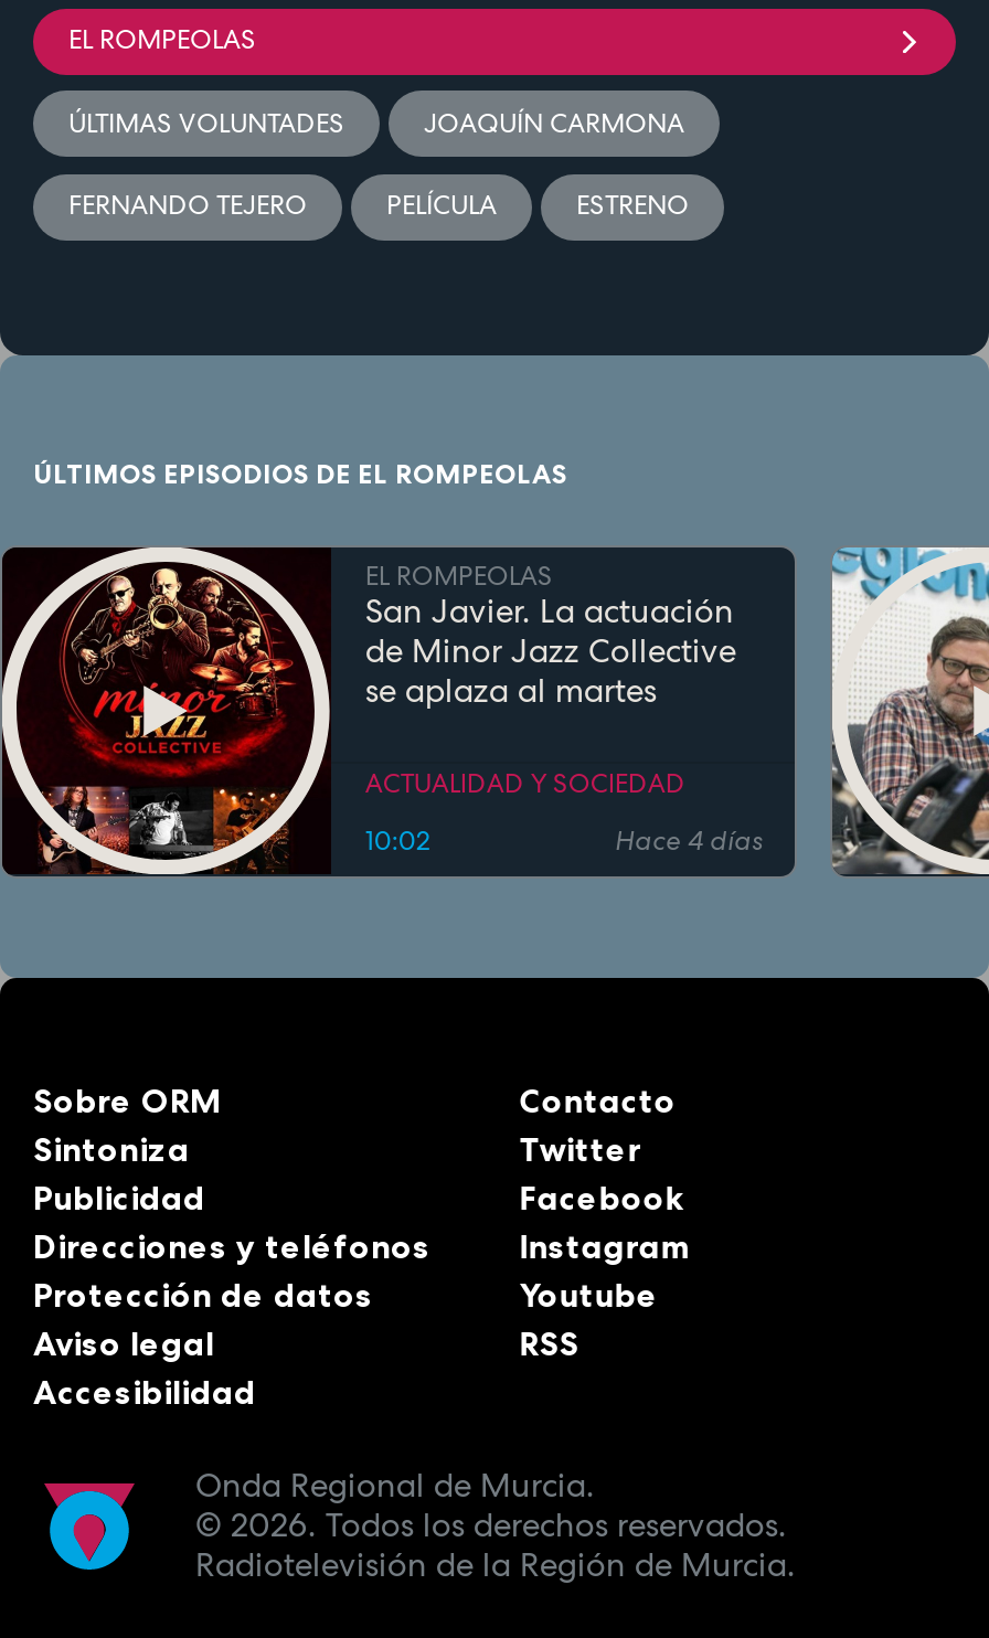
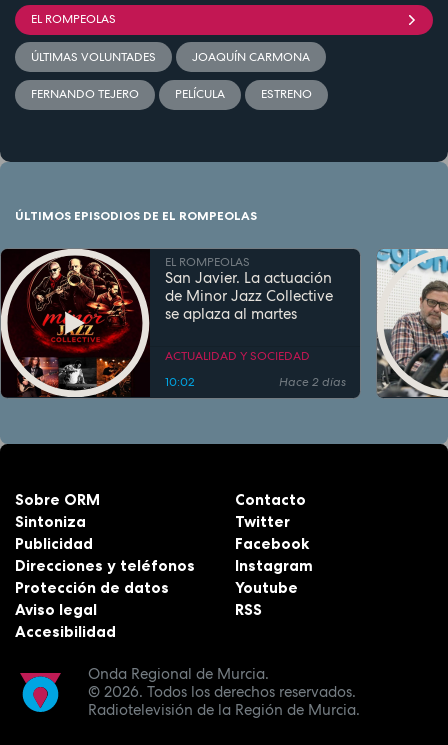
[615,823,763,859] Hace 4 días -> [279,374,346,390] Hace 2 días

